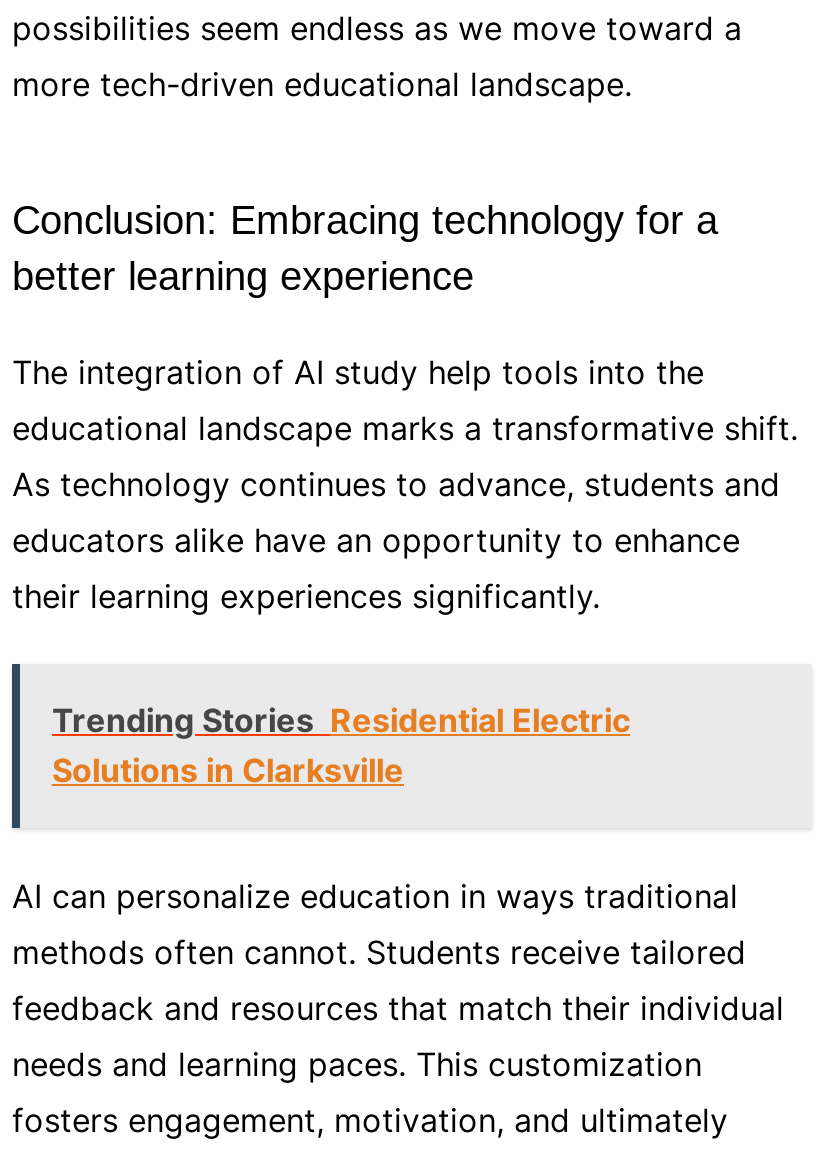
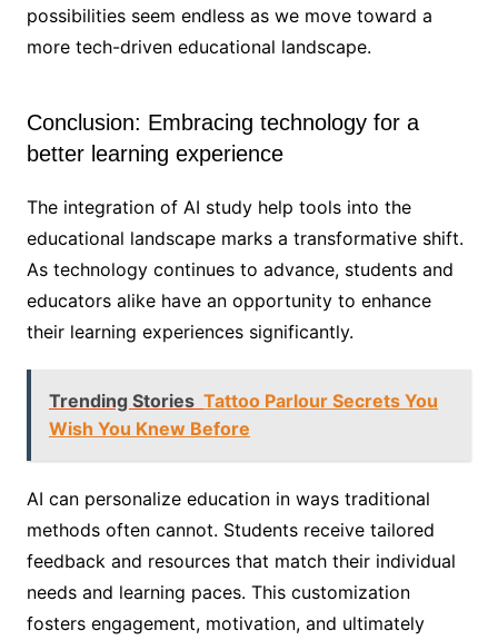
[52,701,630,791] Trending Stories Residential Electric | Solutions in Clarksville -> [49,390,438,440] Trending Stories Tattoo Parlour Secrets You | Wish You Knew Before

